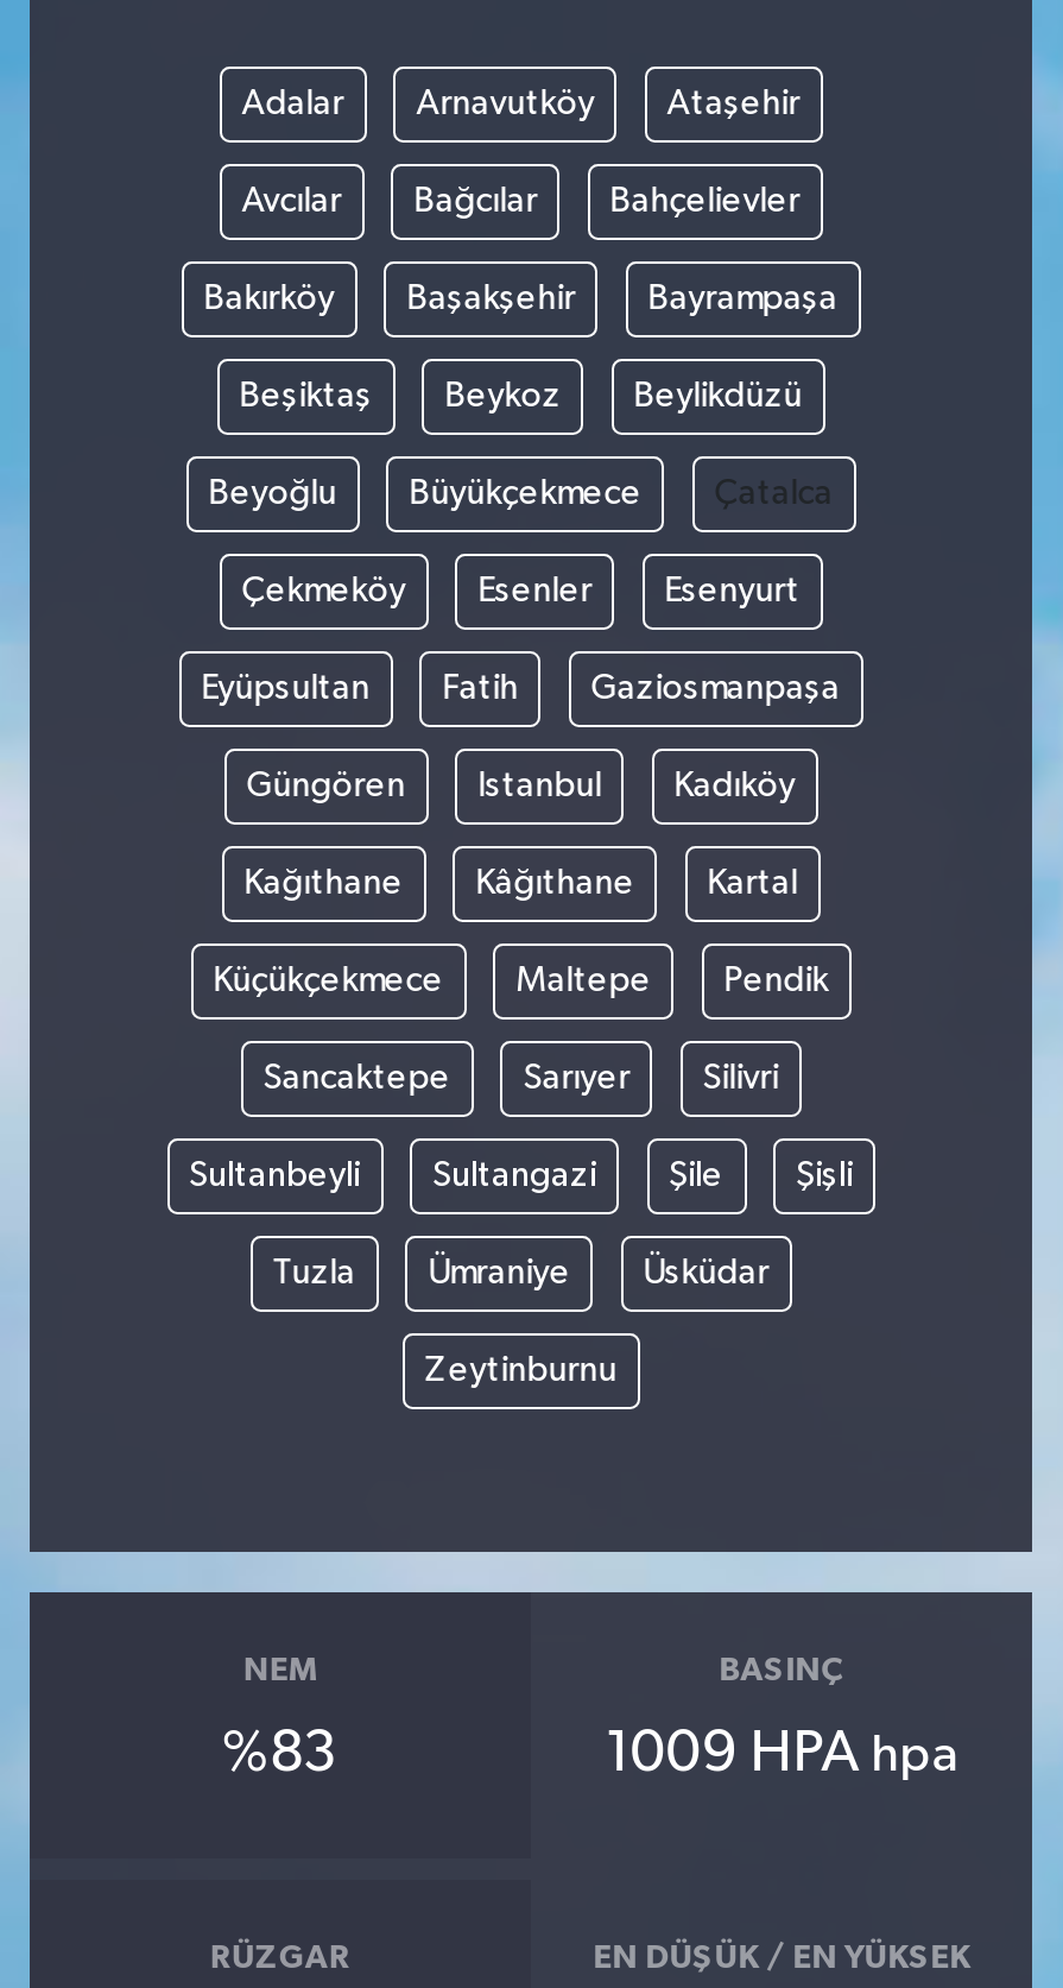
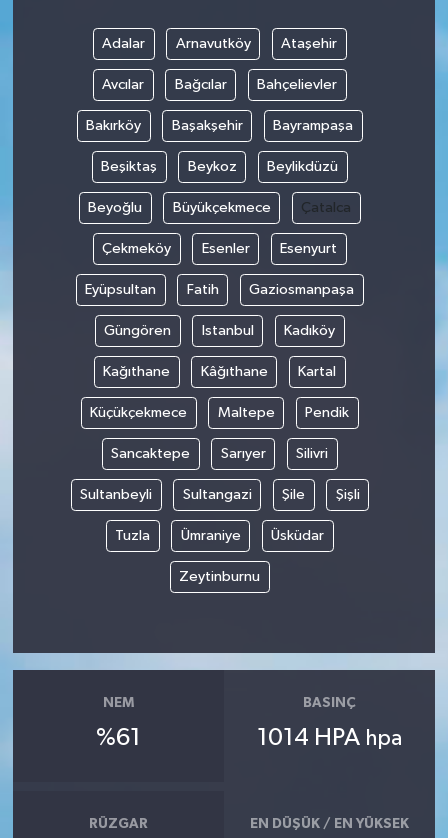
[222,1724,338,1781] %83 -> [96,726,141,750] %61
[605,1724,959,1781] 1009 HPA hpa -> [257,726,402,750] 1014 HPA hpa

